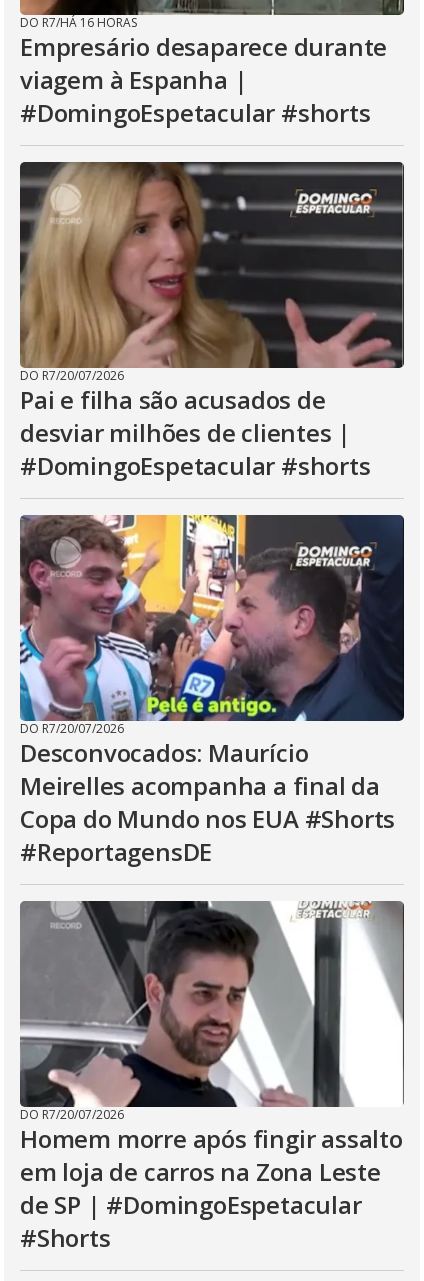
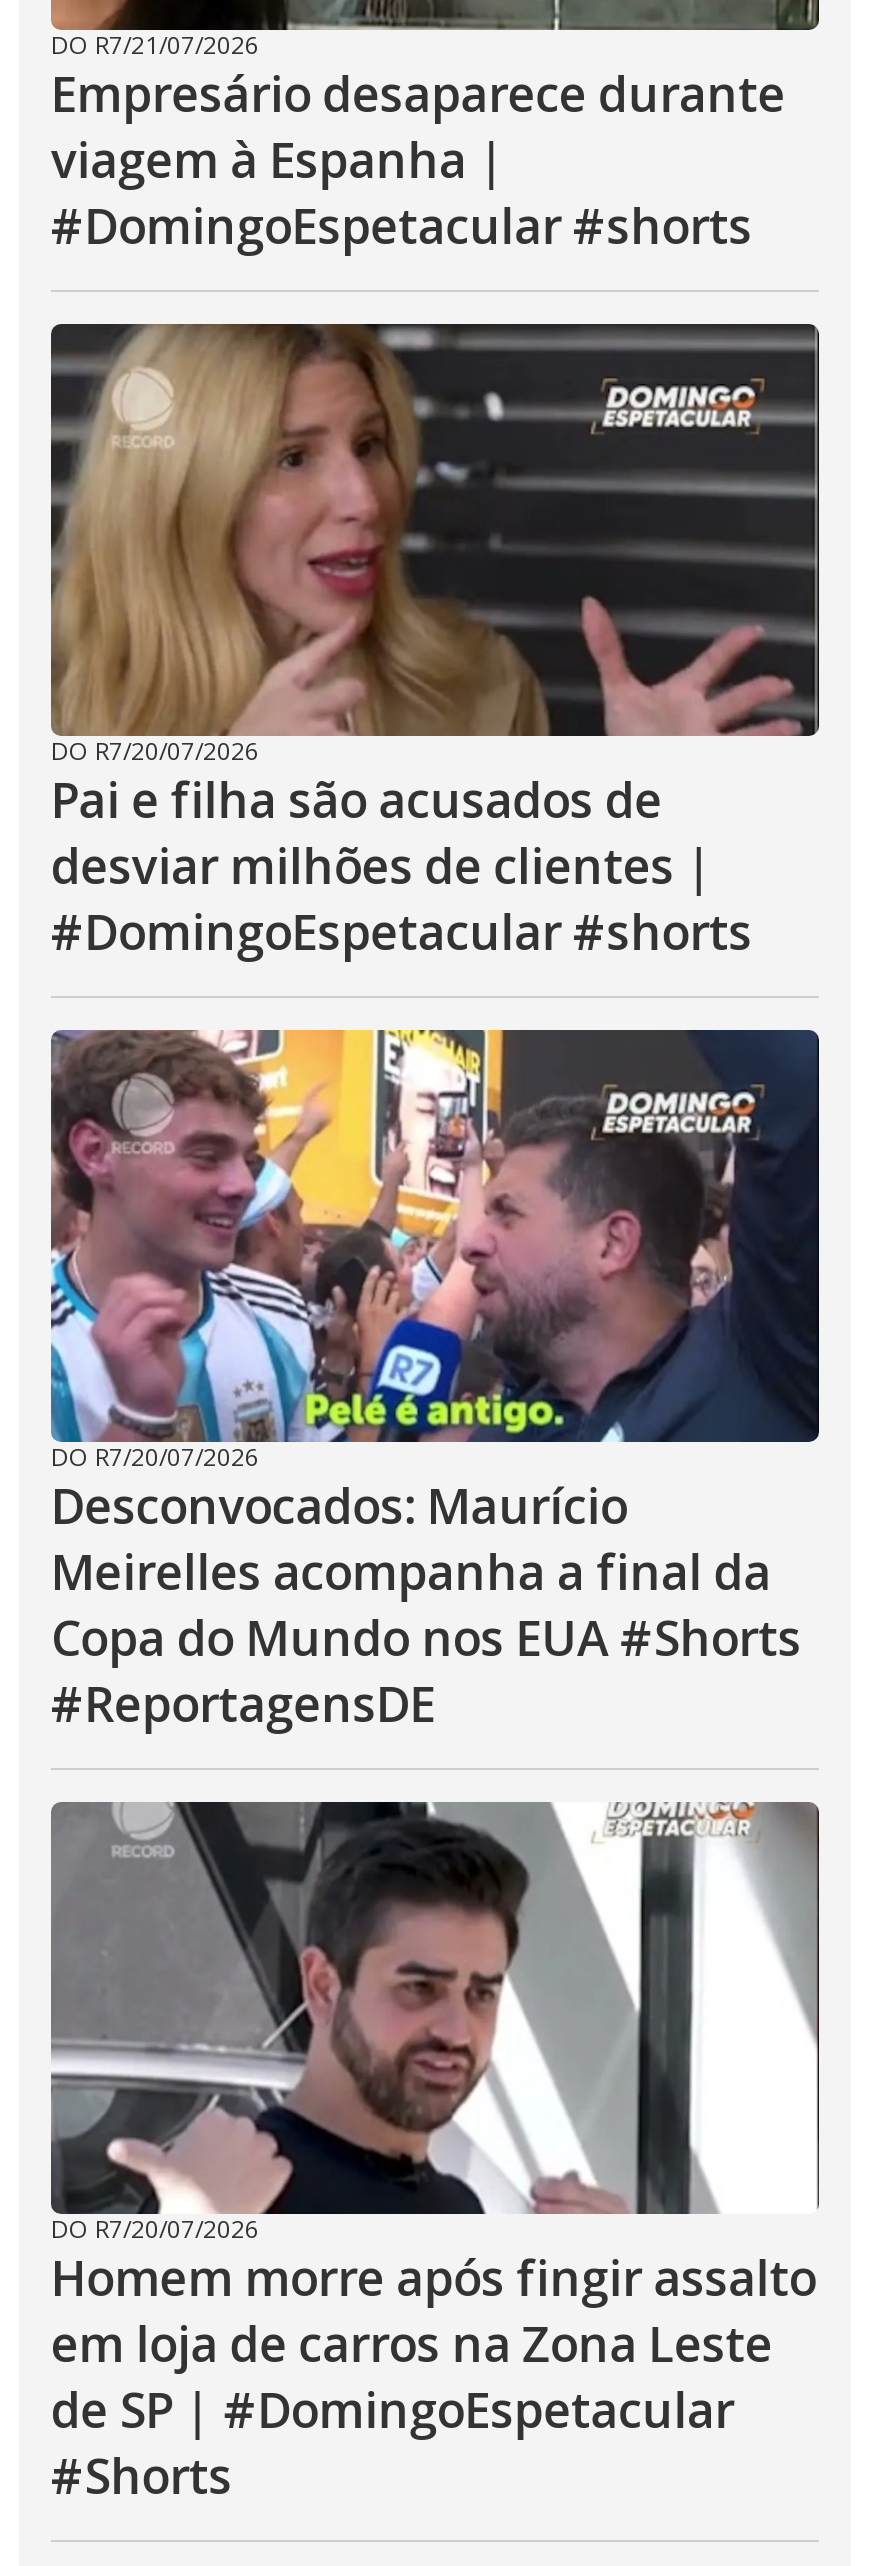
[20,14,137,31] DO R7/HÁ 16 HORAS -> [51,28,259,62] DO R7/21/07/2026

